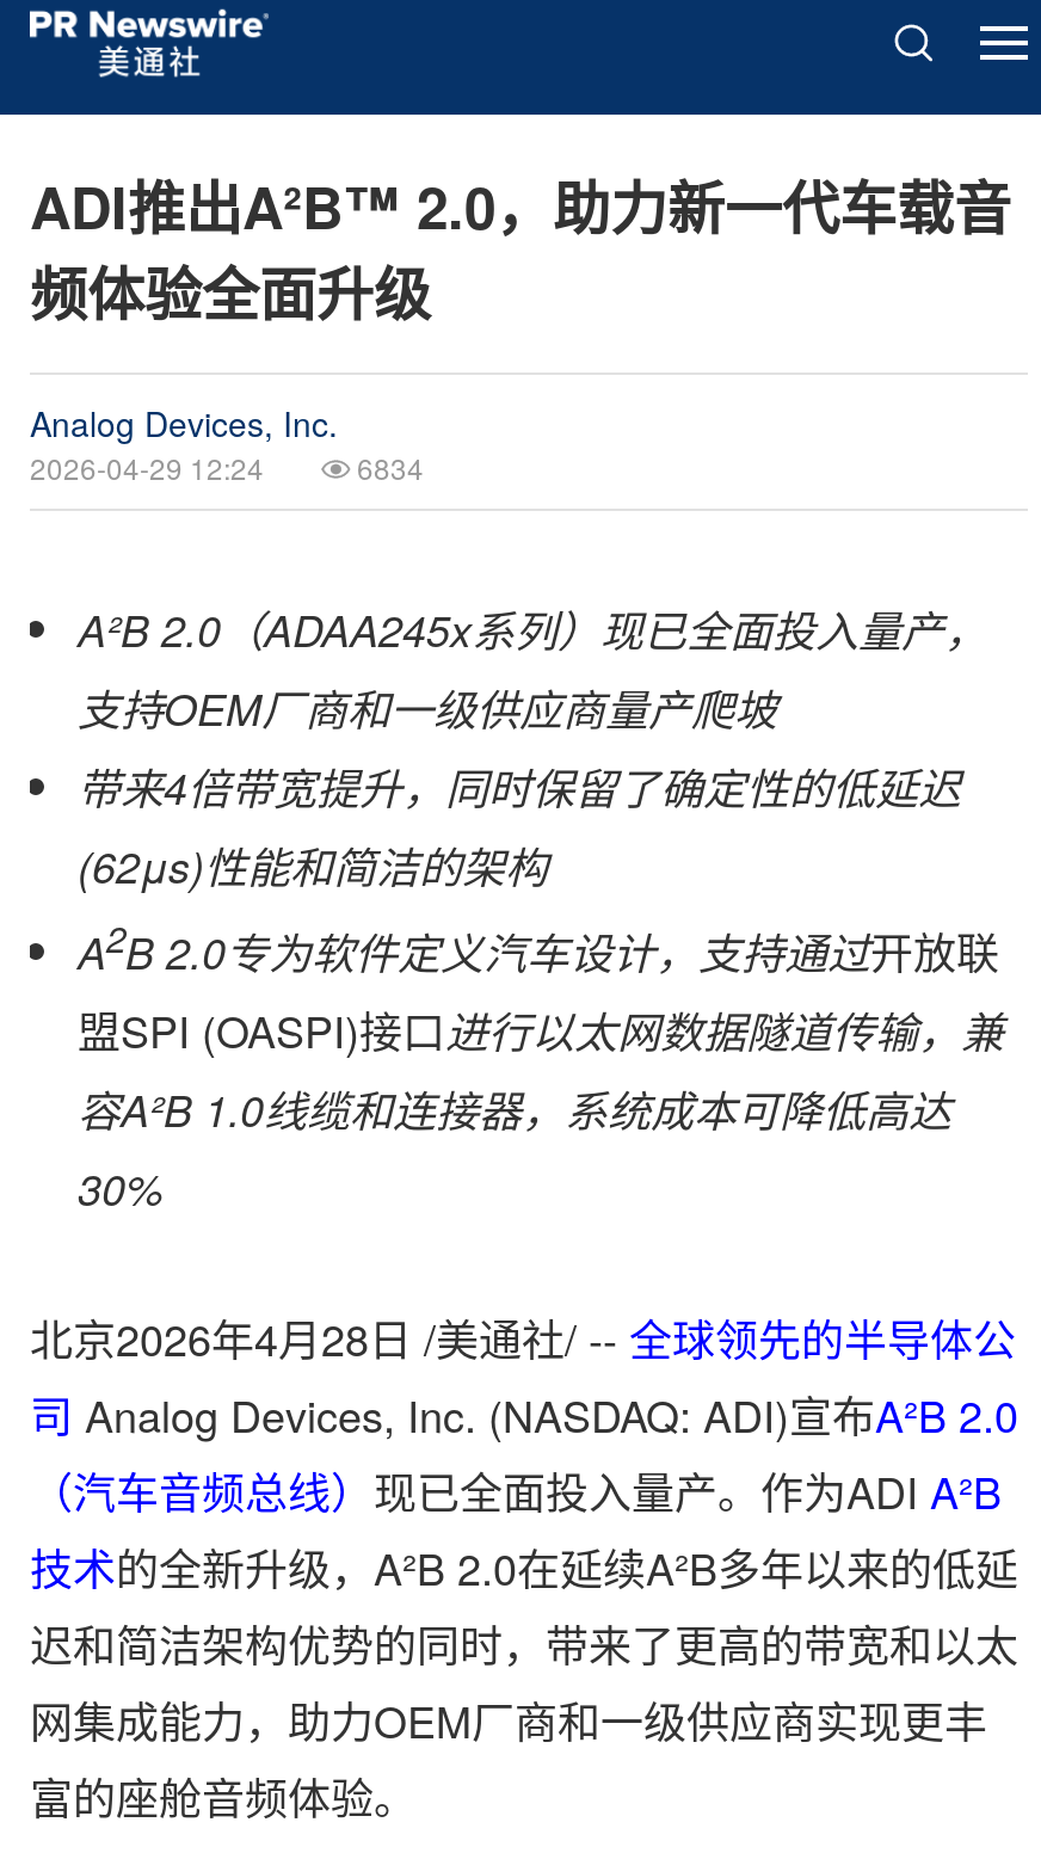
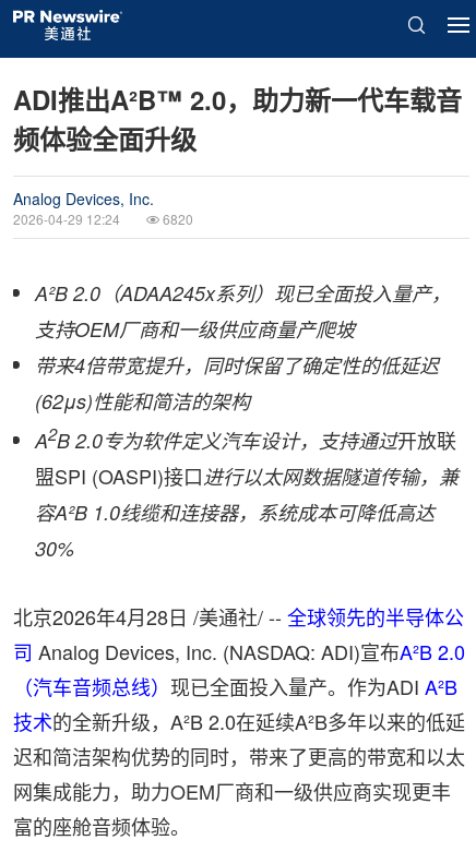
[350,447,424,487] 6834 -> [159,209,193,228] 6820

